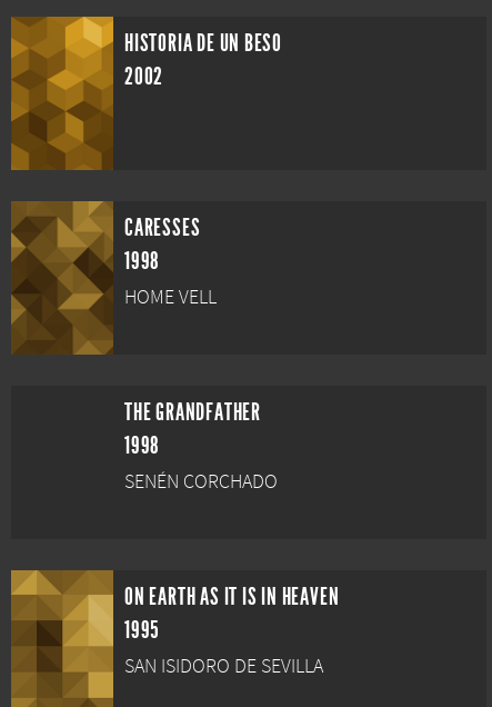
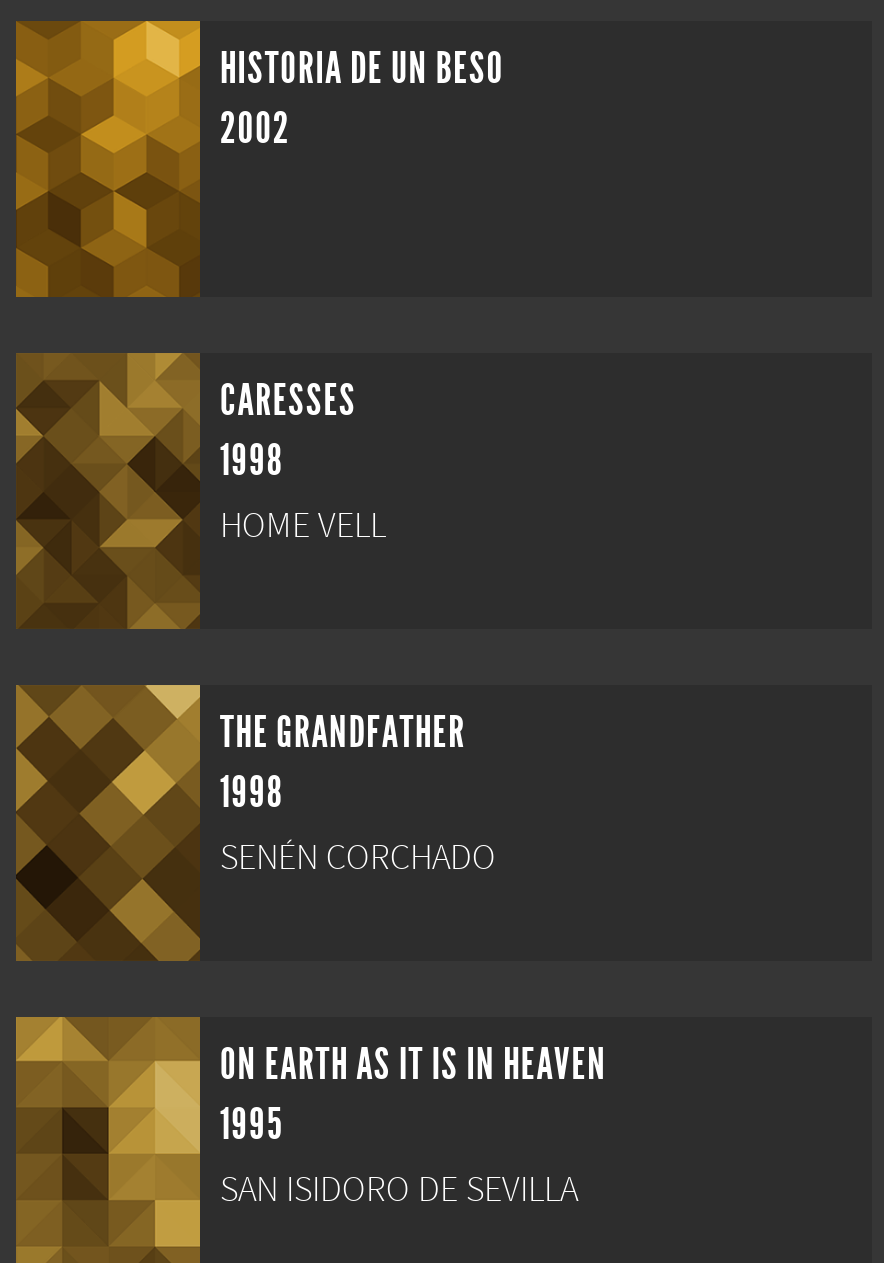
none -> [14,683,202,963] [image]

